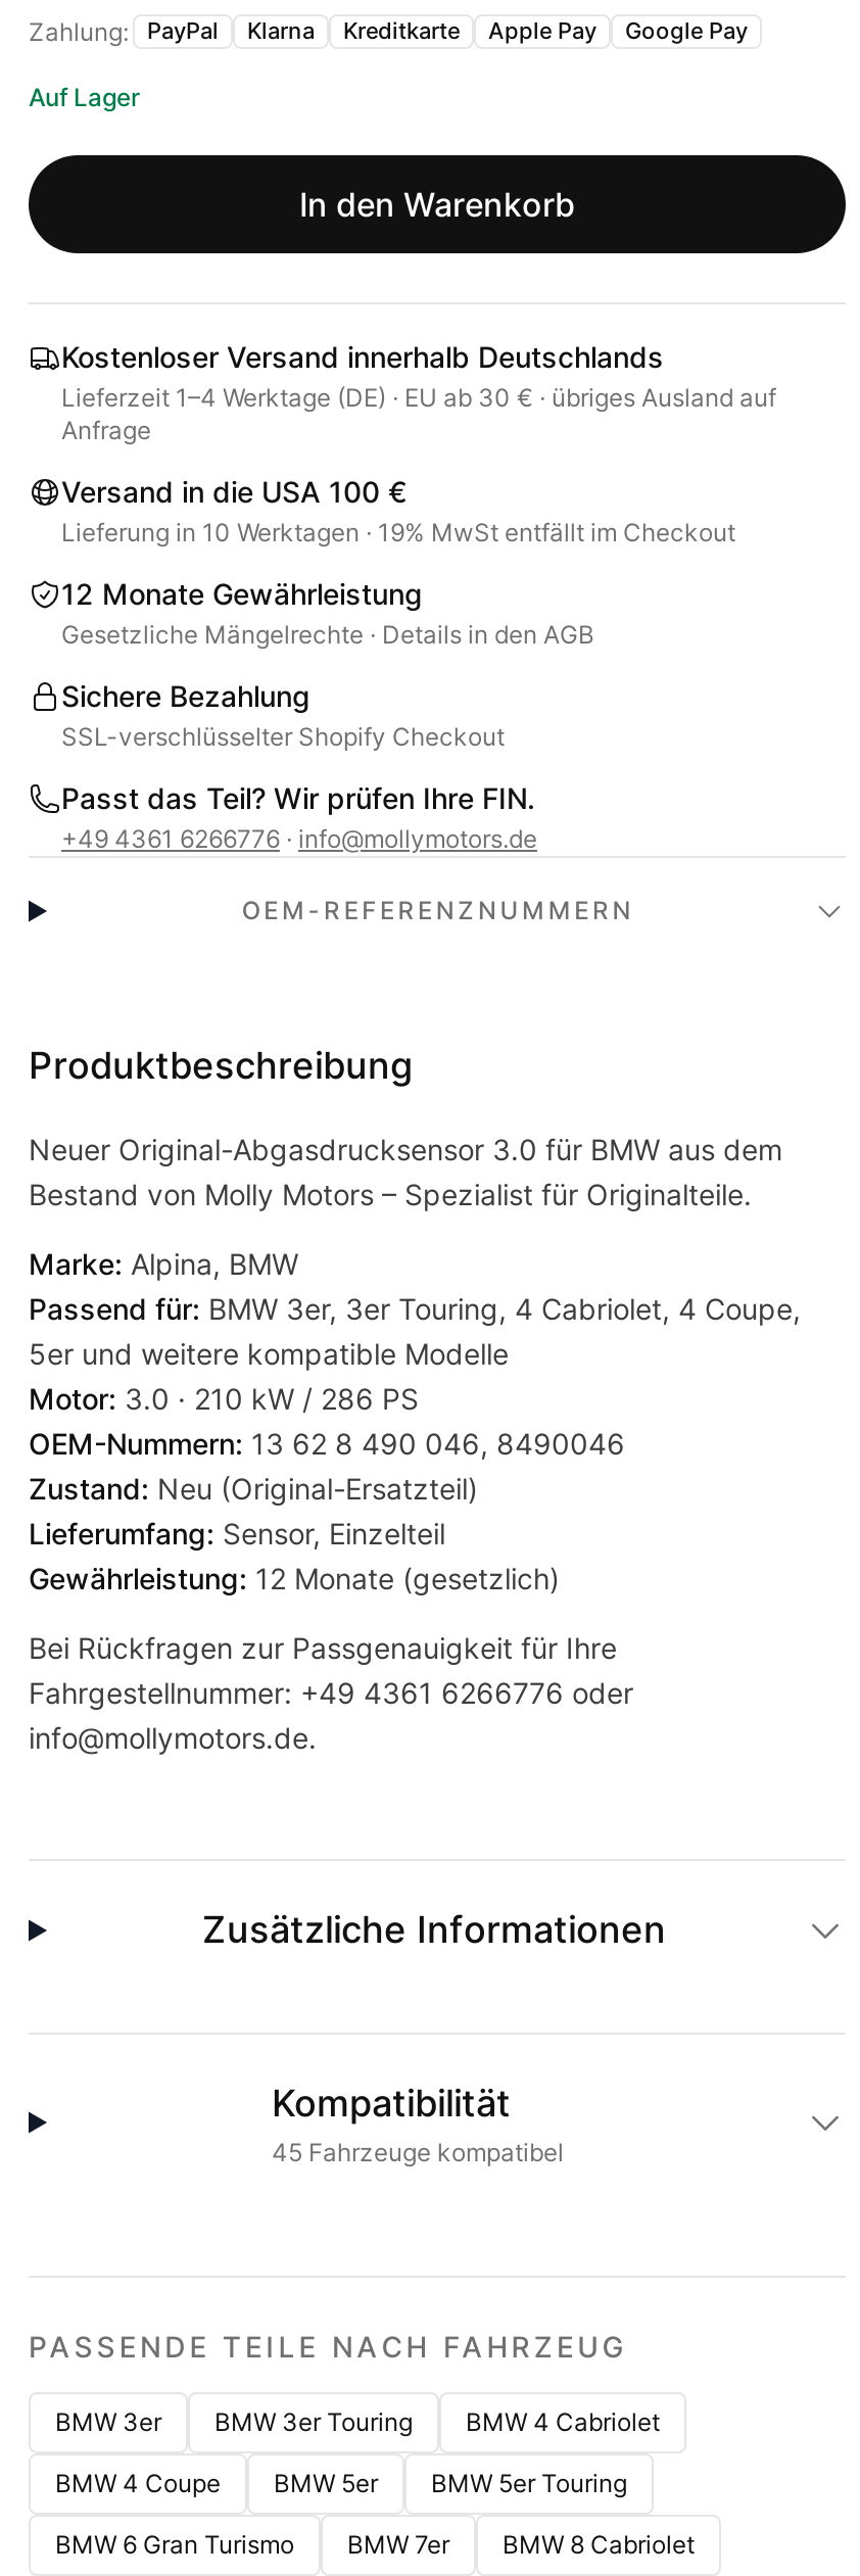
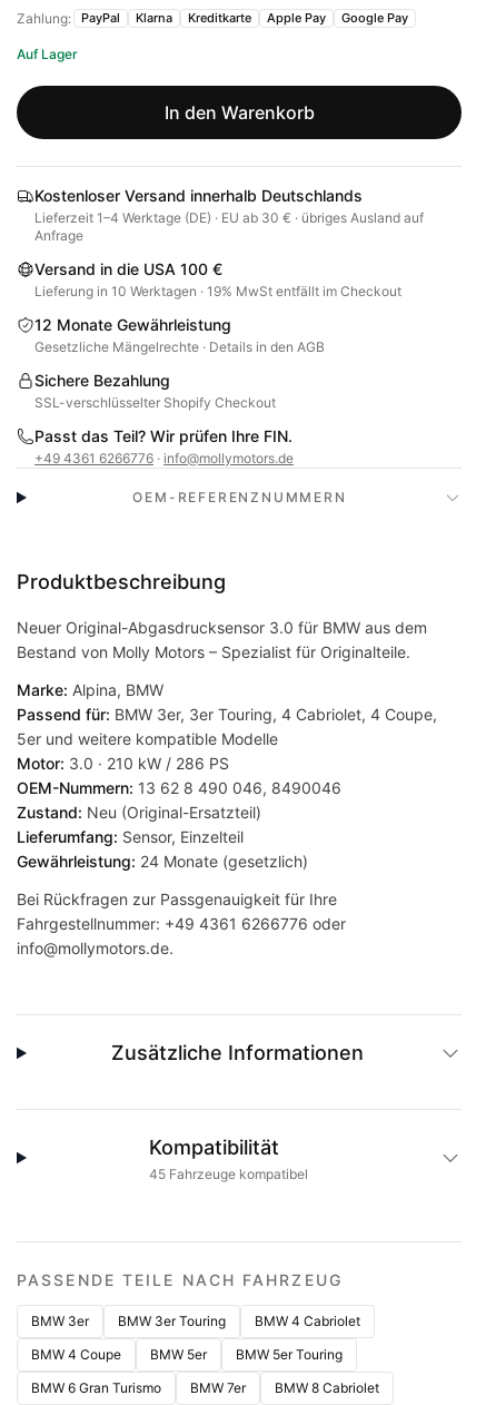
[29,1561,560,1595] Gewährleistung: 12 Monate (gesetzlich) -> [17,852,308,871] Gewährleistung: 24 Monate (gesetzlich)

